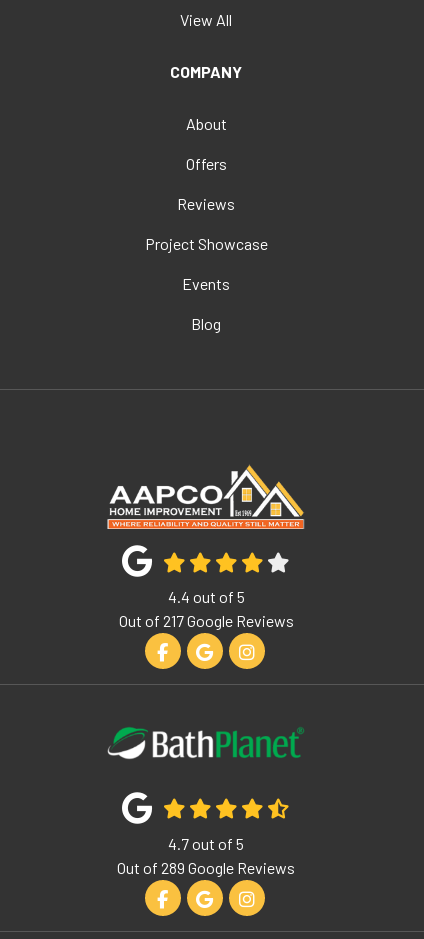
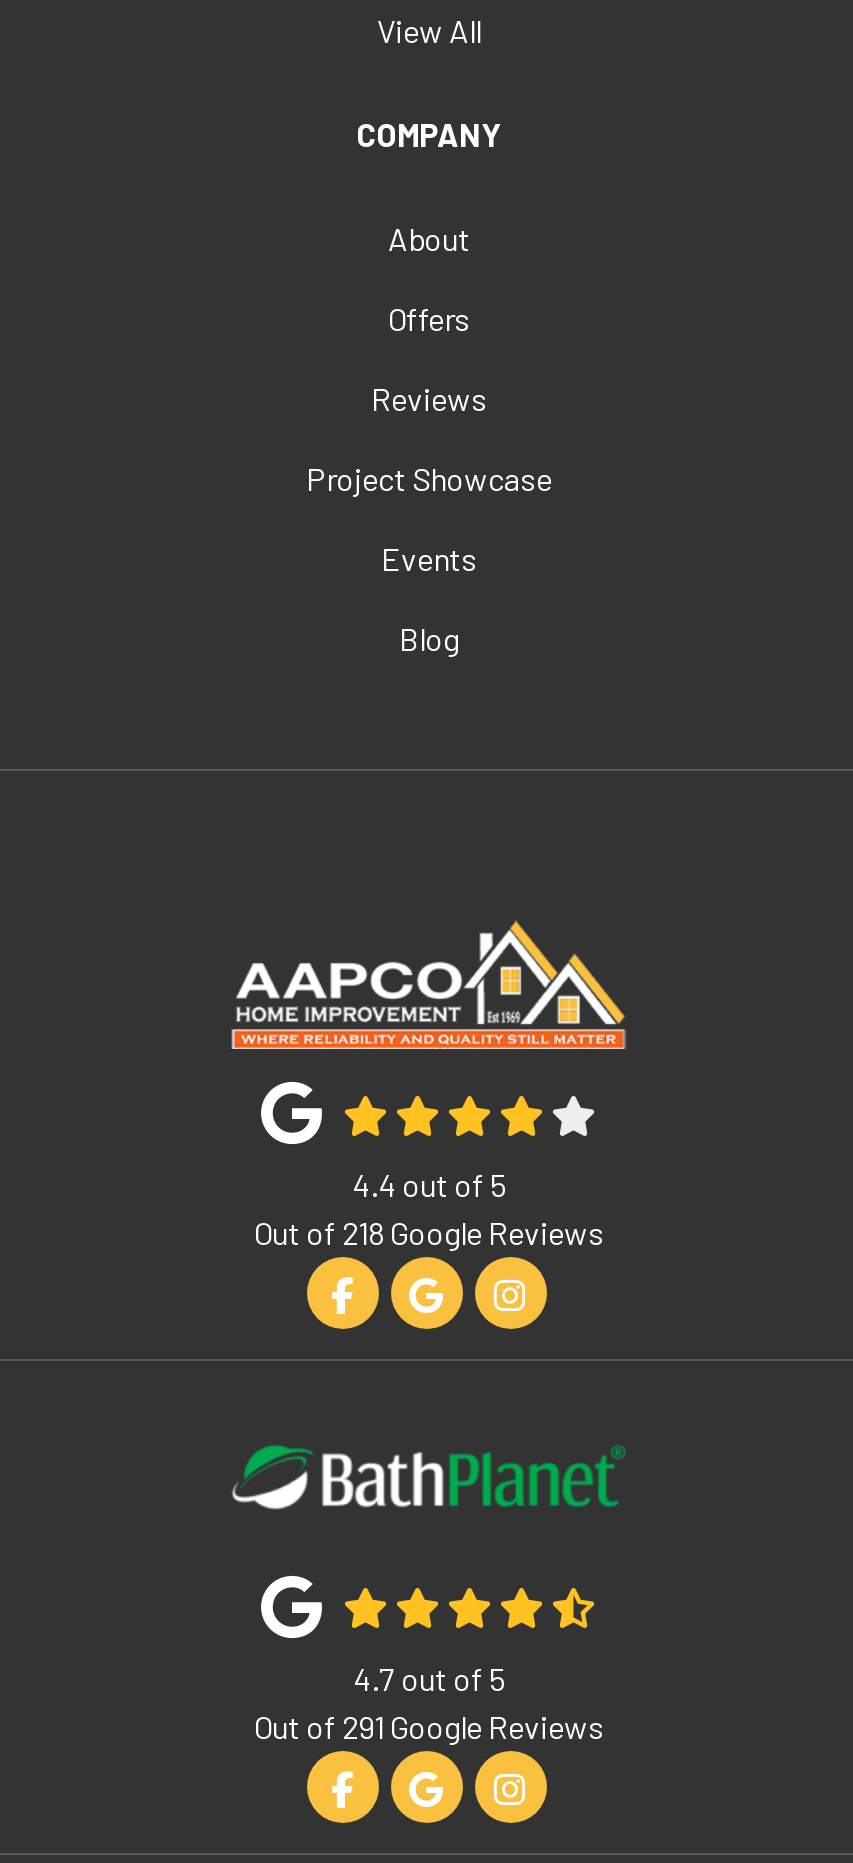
[118,611,293,630] Out of 217 Google Reviews -> [254,1213,604,1251] Out of 218 Google Reviews
[117,858,295,877] Out of 289 Google Reviews -> [254,1707,604,1745] Out of 291 Google Reviews

